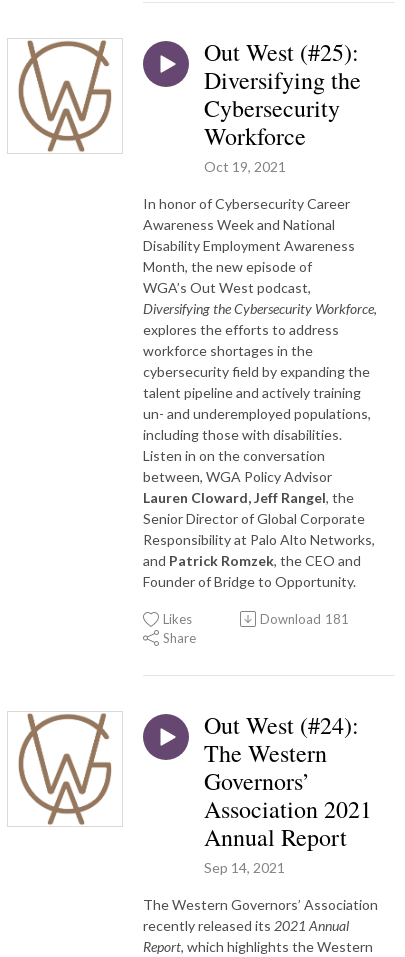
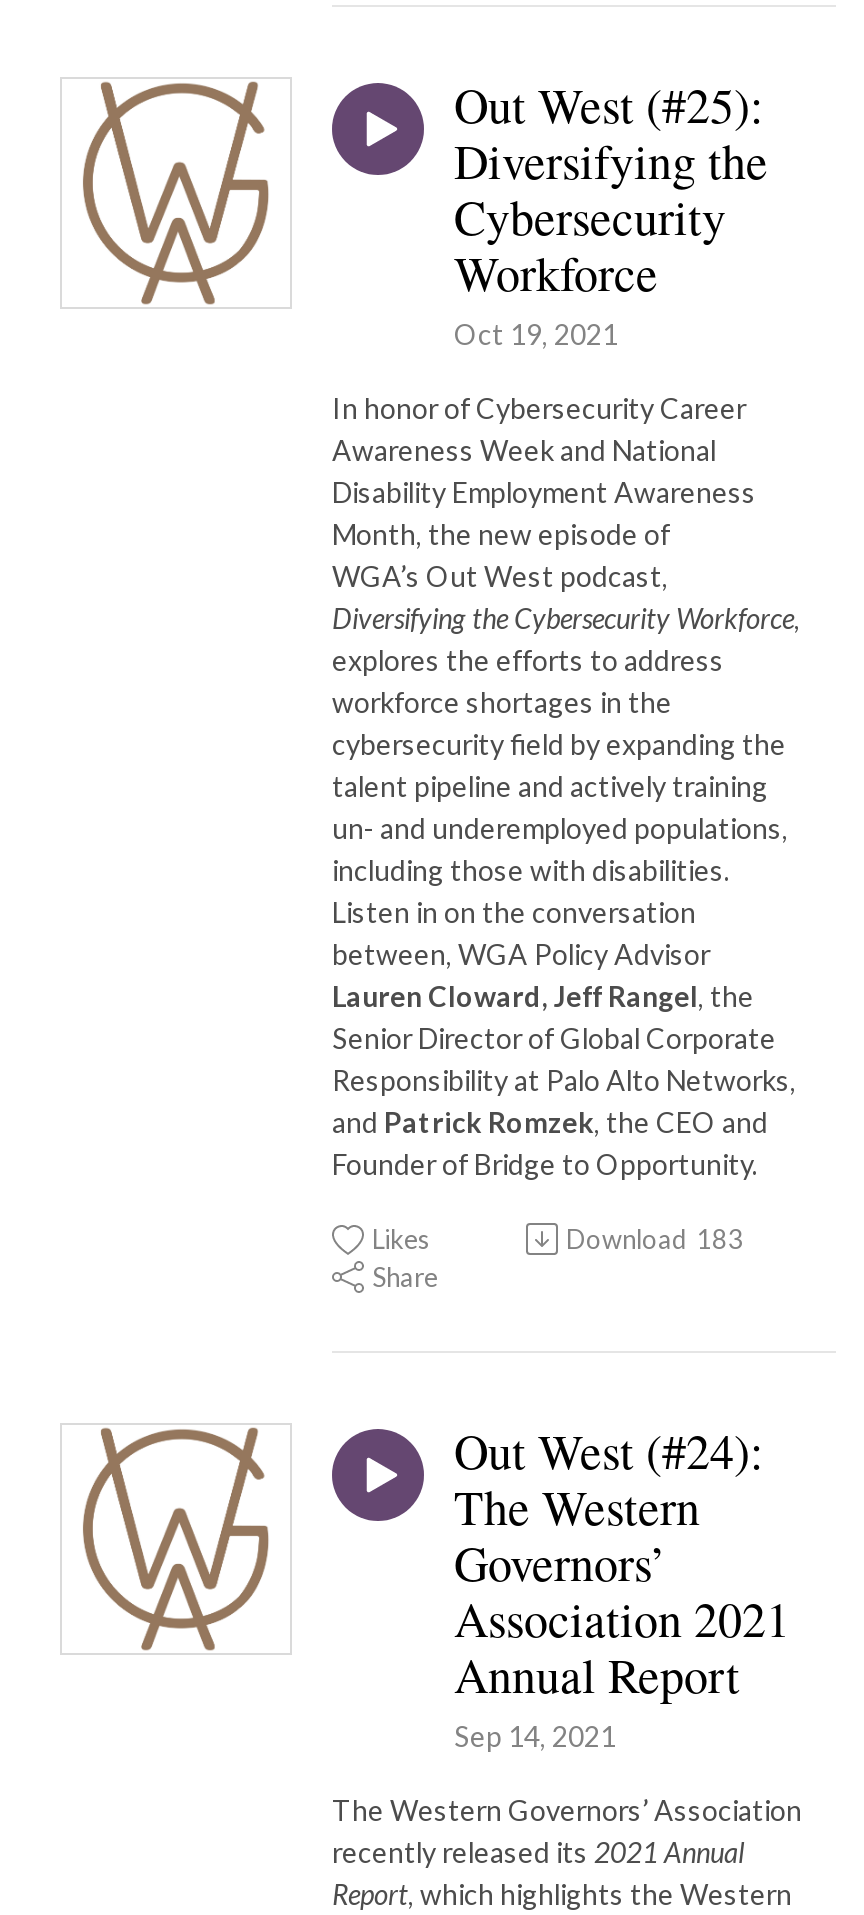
[260,611,349,627] Download 181 -> [566,1223,744,1255] Download 183

